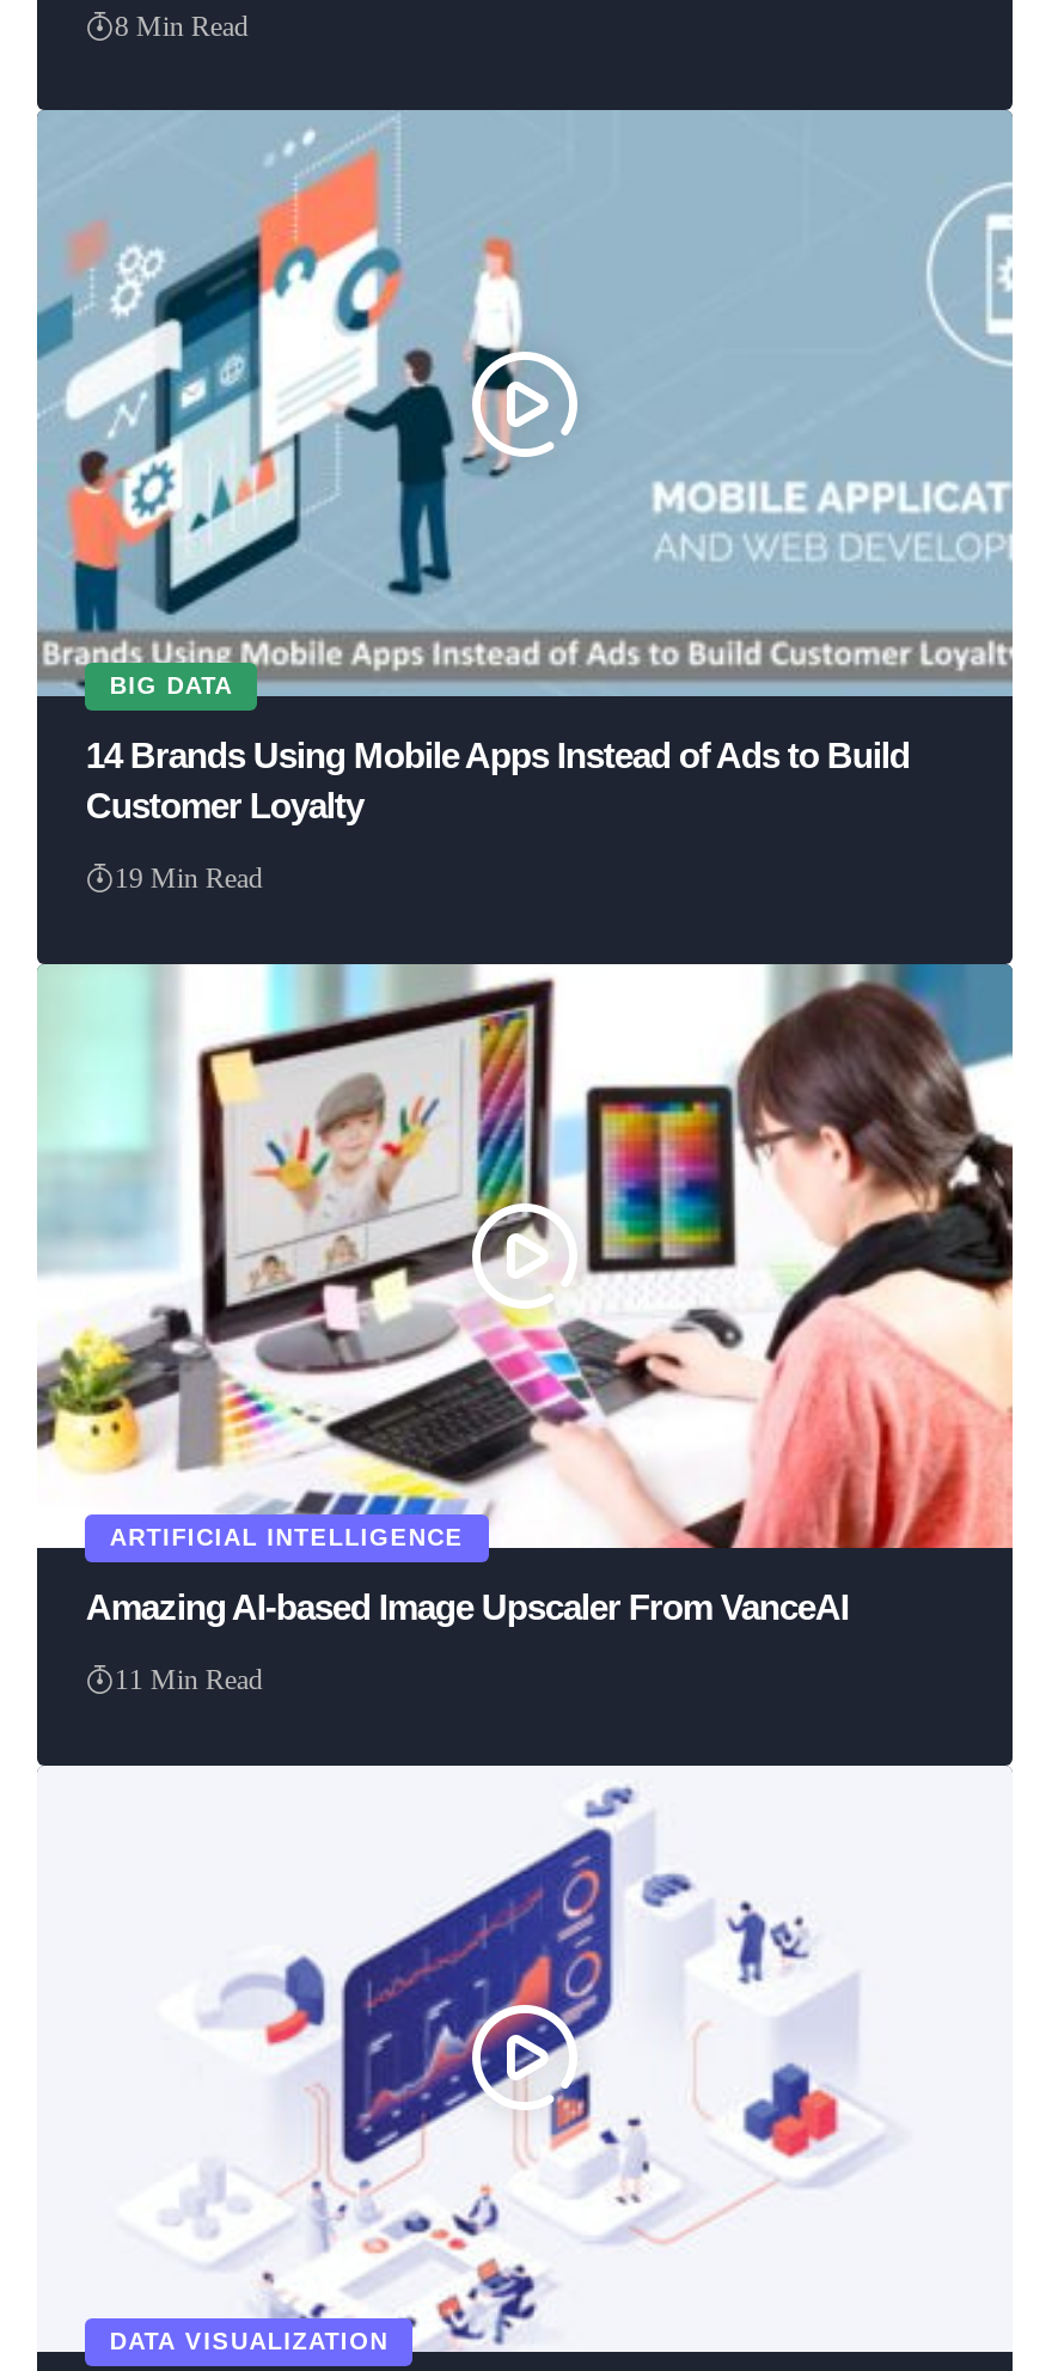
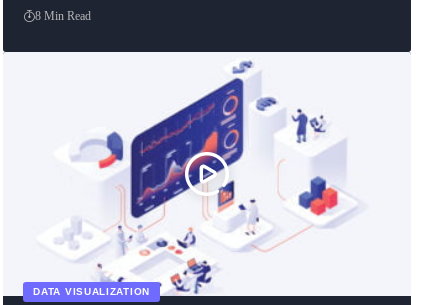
[35,108,1013,896] [image] | BIG DATA | 14 Brands Using Mobile Apps Instead of Ads to Build | Customer Loyalty | 19 Min Read -> none
[35,959,1015,1698] [image] | ARTIFICIAL INTELLIGENCE | Amazing AI-based Image Upscaler From VanceAI | 11 Min Read -> none

